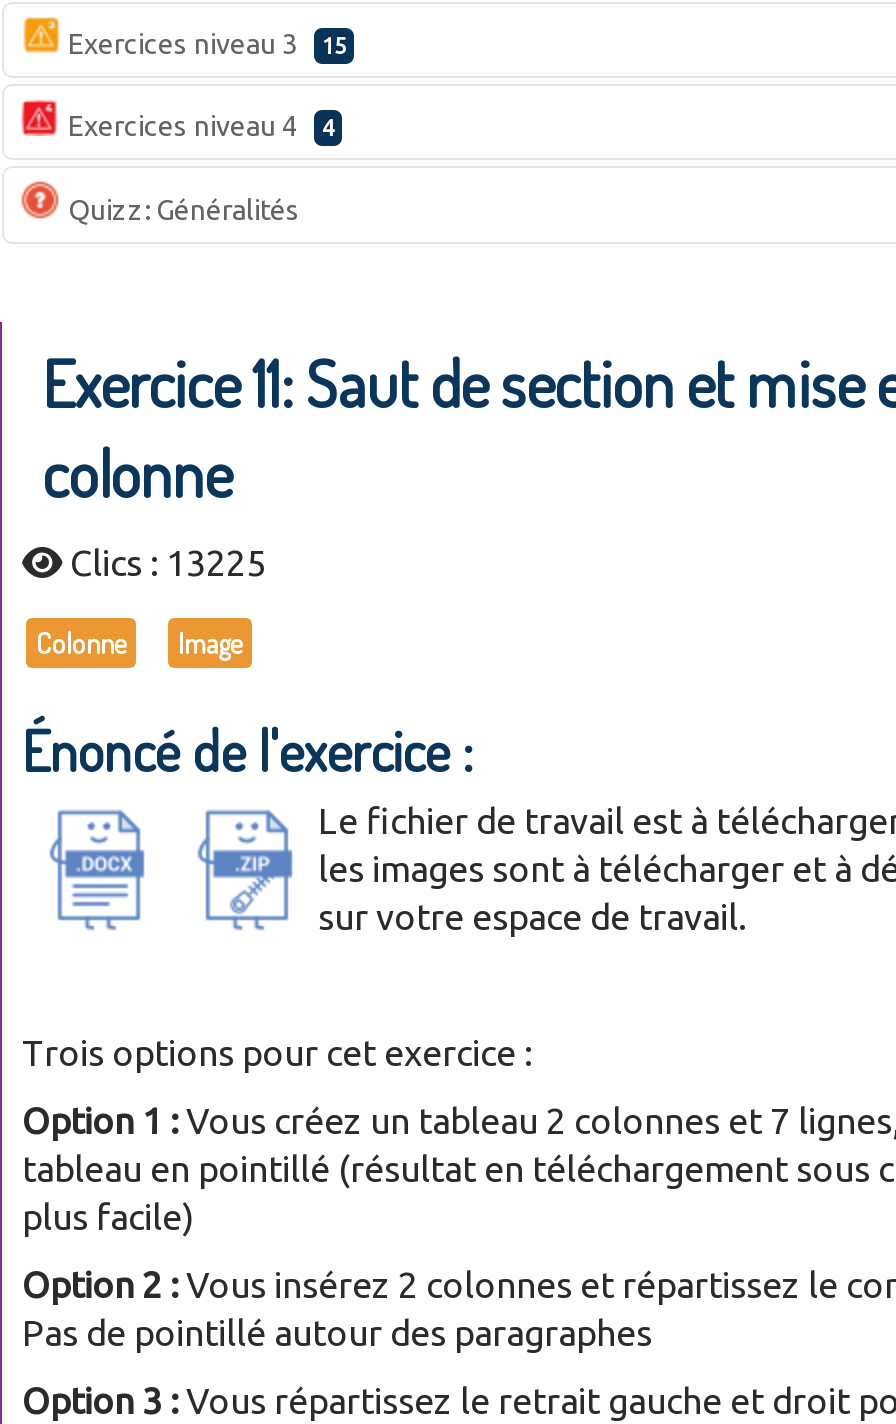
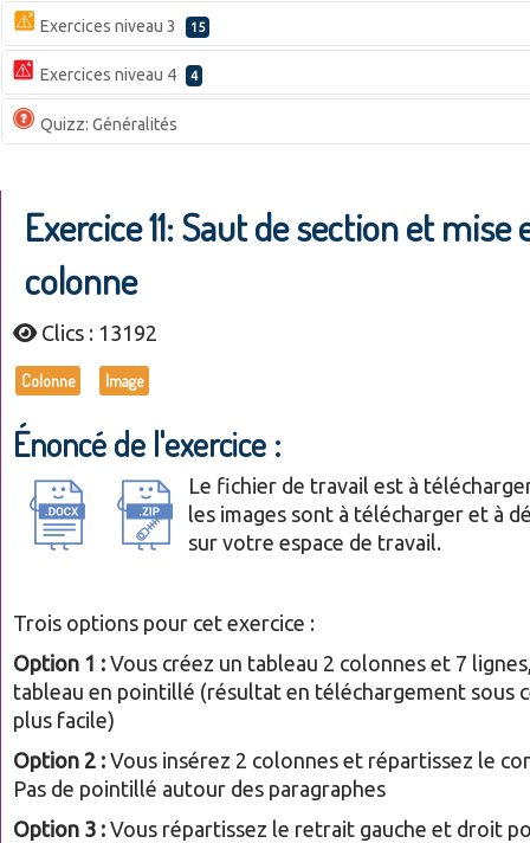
[70,542,266,582] Clics : 13225 -> [41,321,157,345] Clics : 13192

